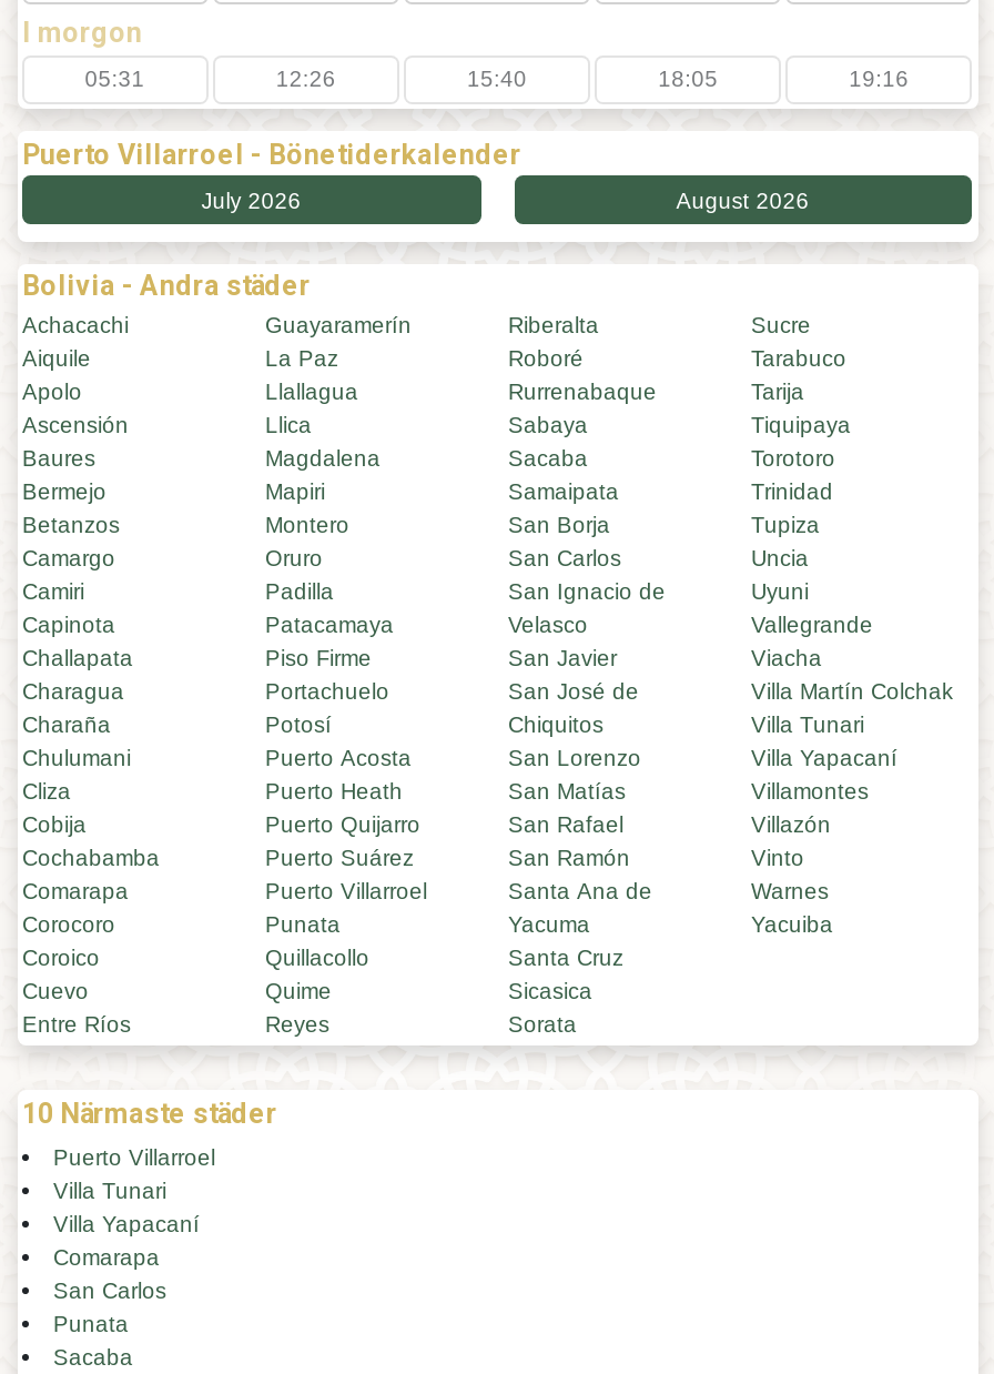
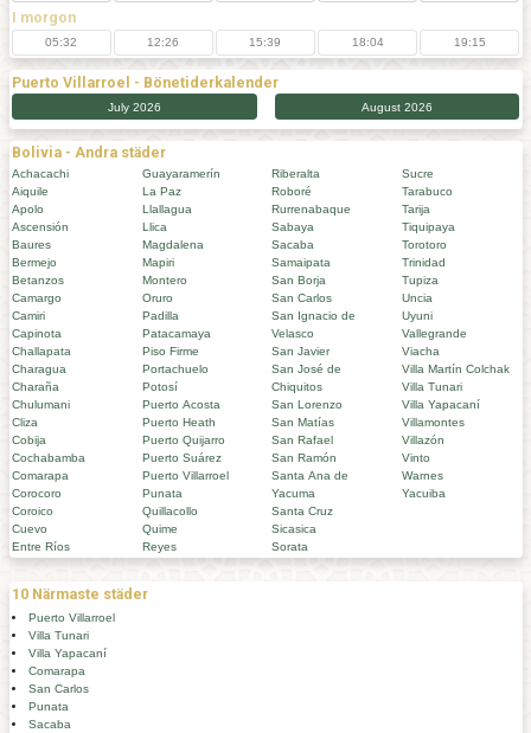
[85,67,145,91] 05:31 -> [45,36,77,49] 05:32
[467,67,527,91] 15:40 -> [249,36,282,49] 15:39
[658,67,718,91] 18:05 -> [352,36,384,49] 18:04
[849,67,909,91] 19:16 -> [454,36,486,49] 19:15

